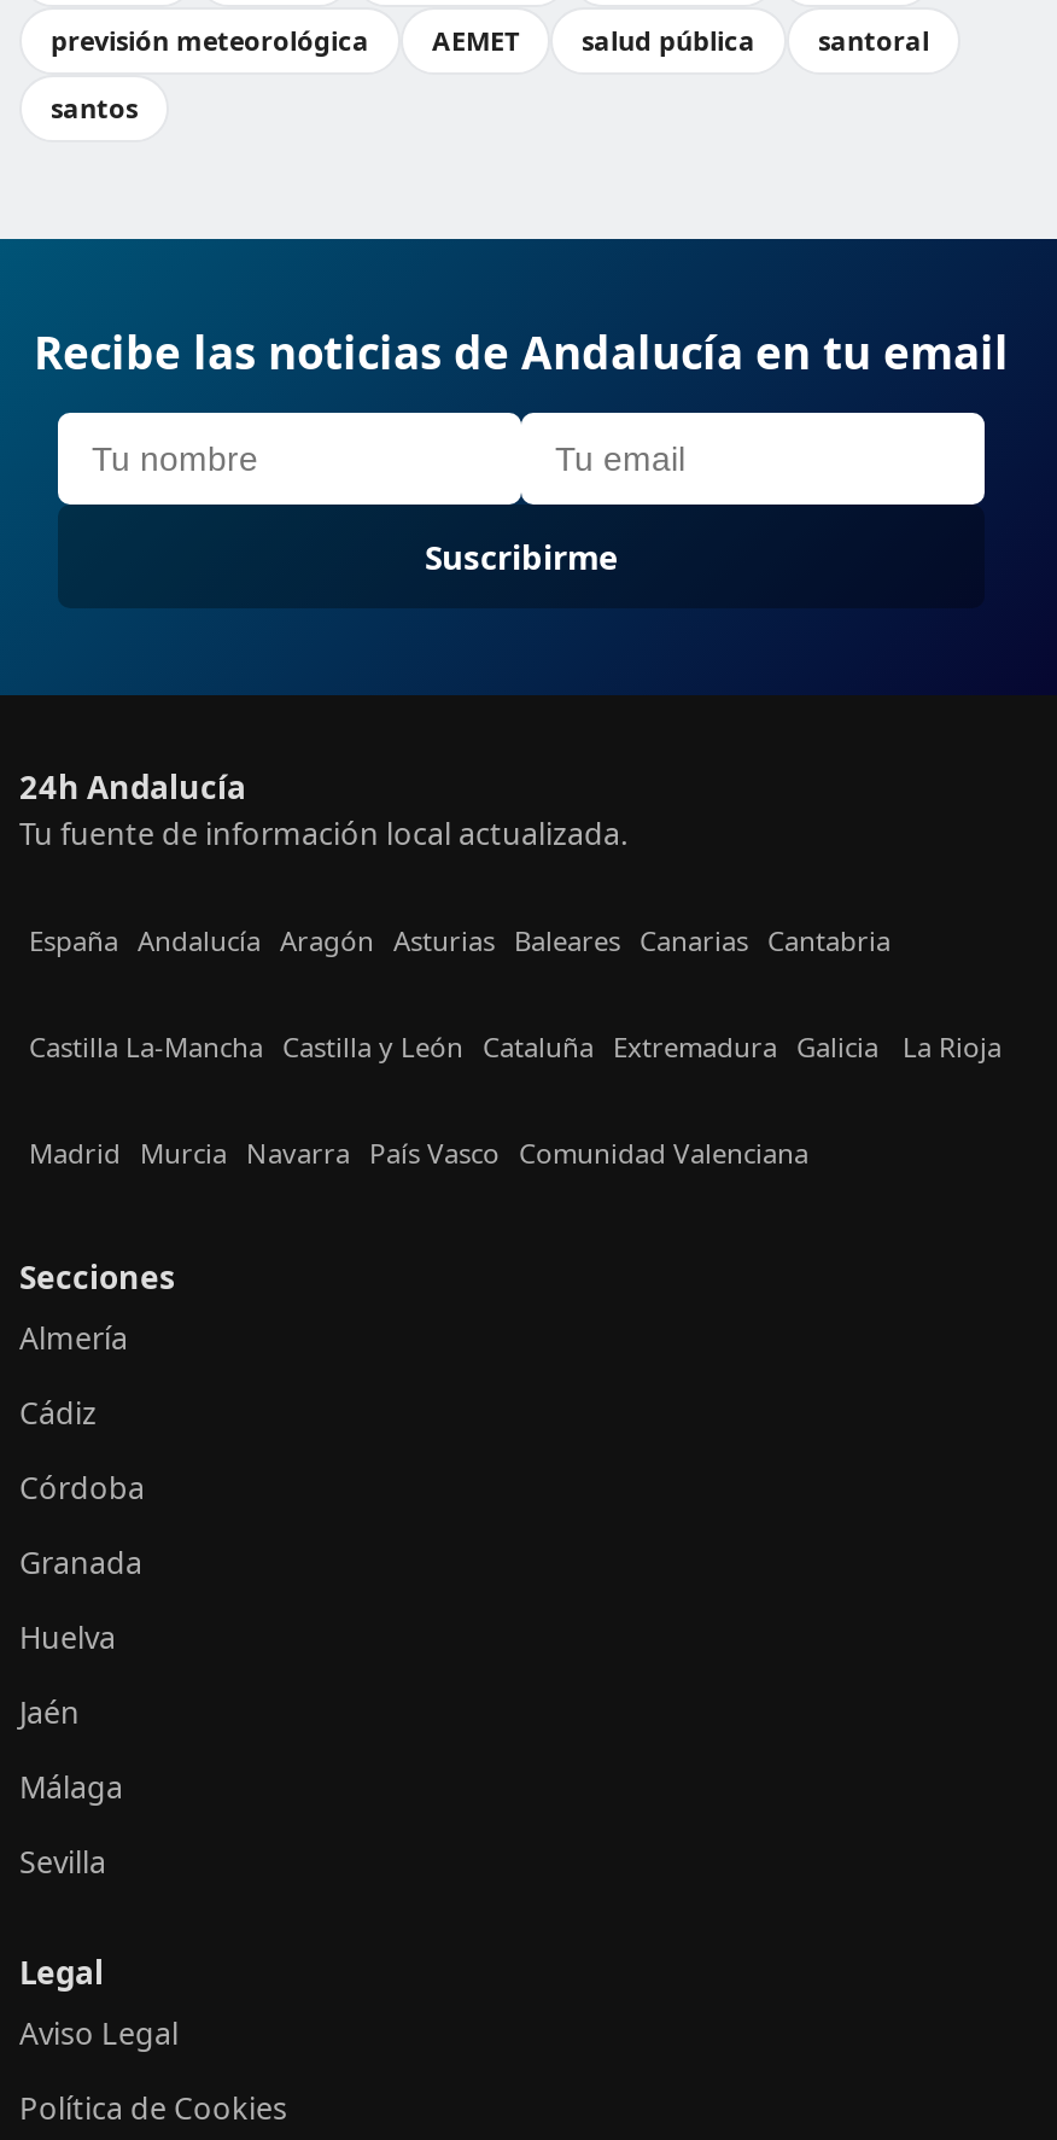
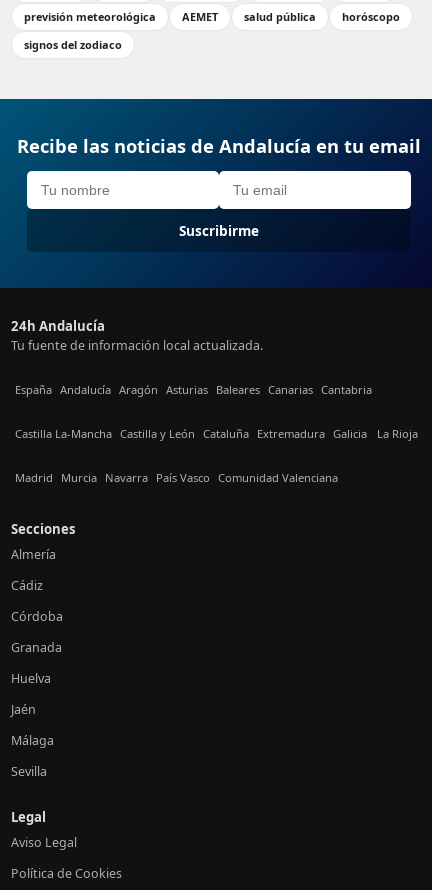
[818,22,929,58] santoral -> [342,9,400,24] horóscopo
[51,89,138,126] santos -> [24,37,122,52] signos del zodiaco

